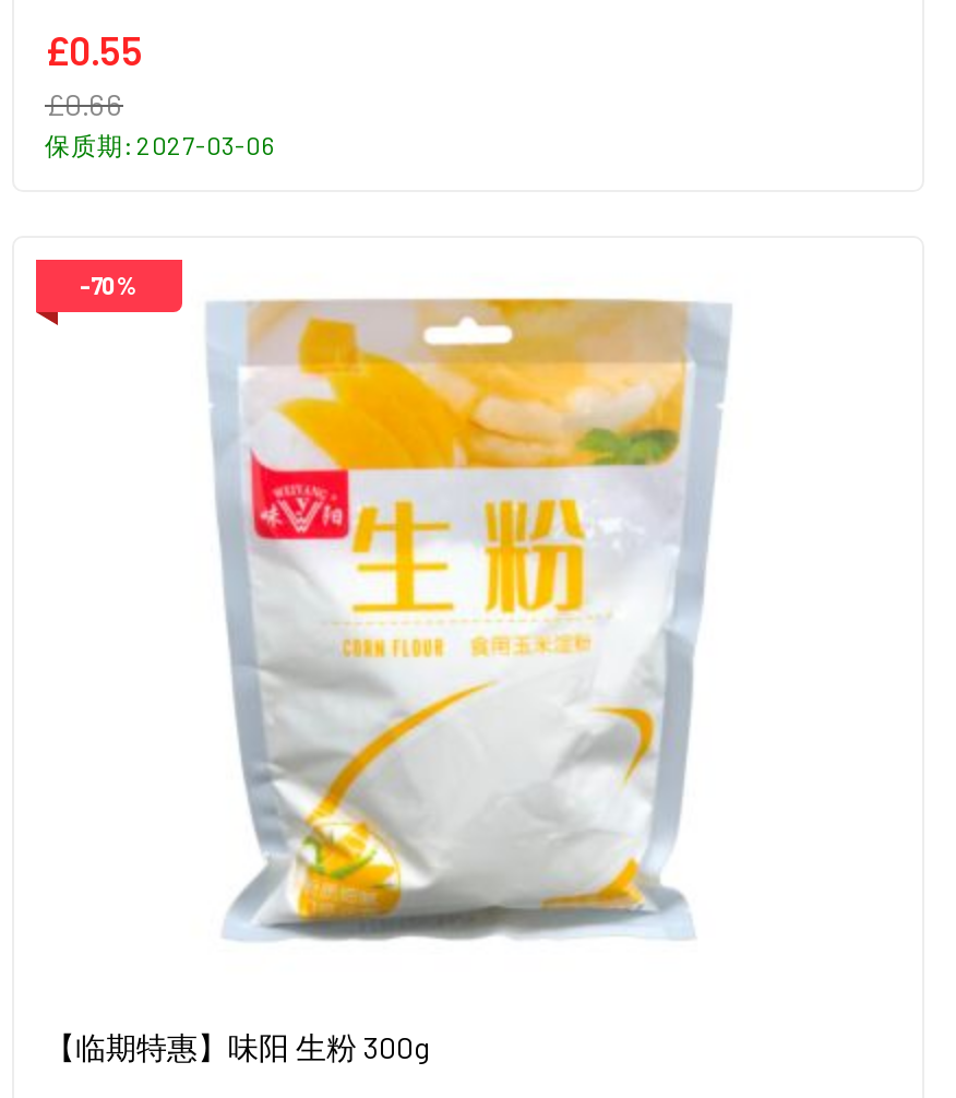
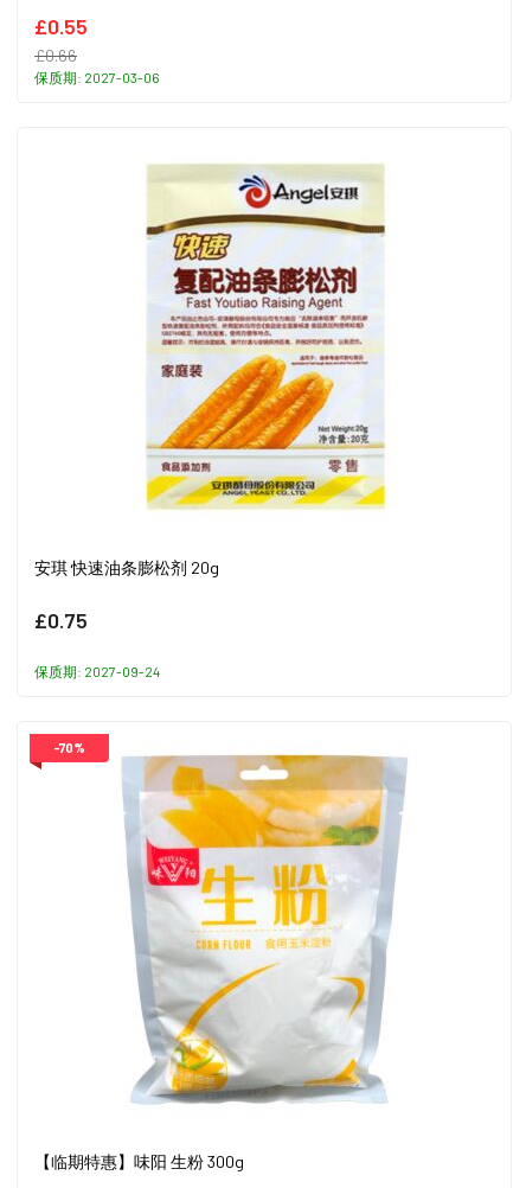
none -> [34,557,219,679] 安琪 快速油条膨松剂 20g | £0.75 | 保质期: 2027-09-24
none -> [145,164,387,509] [image]

